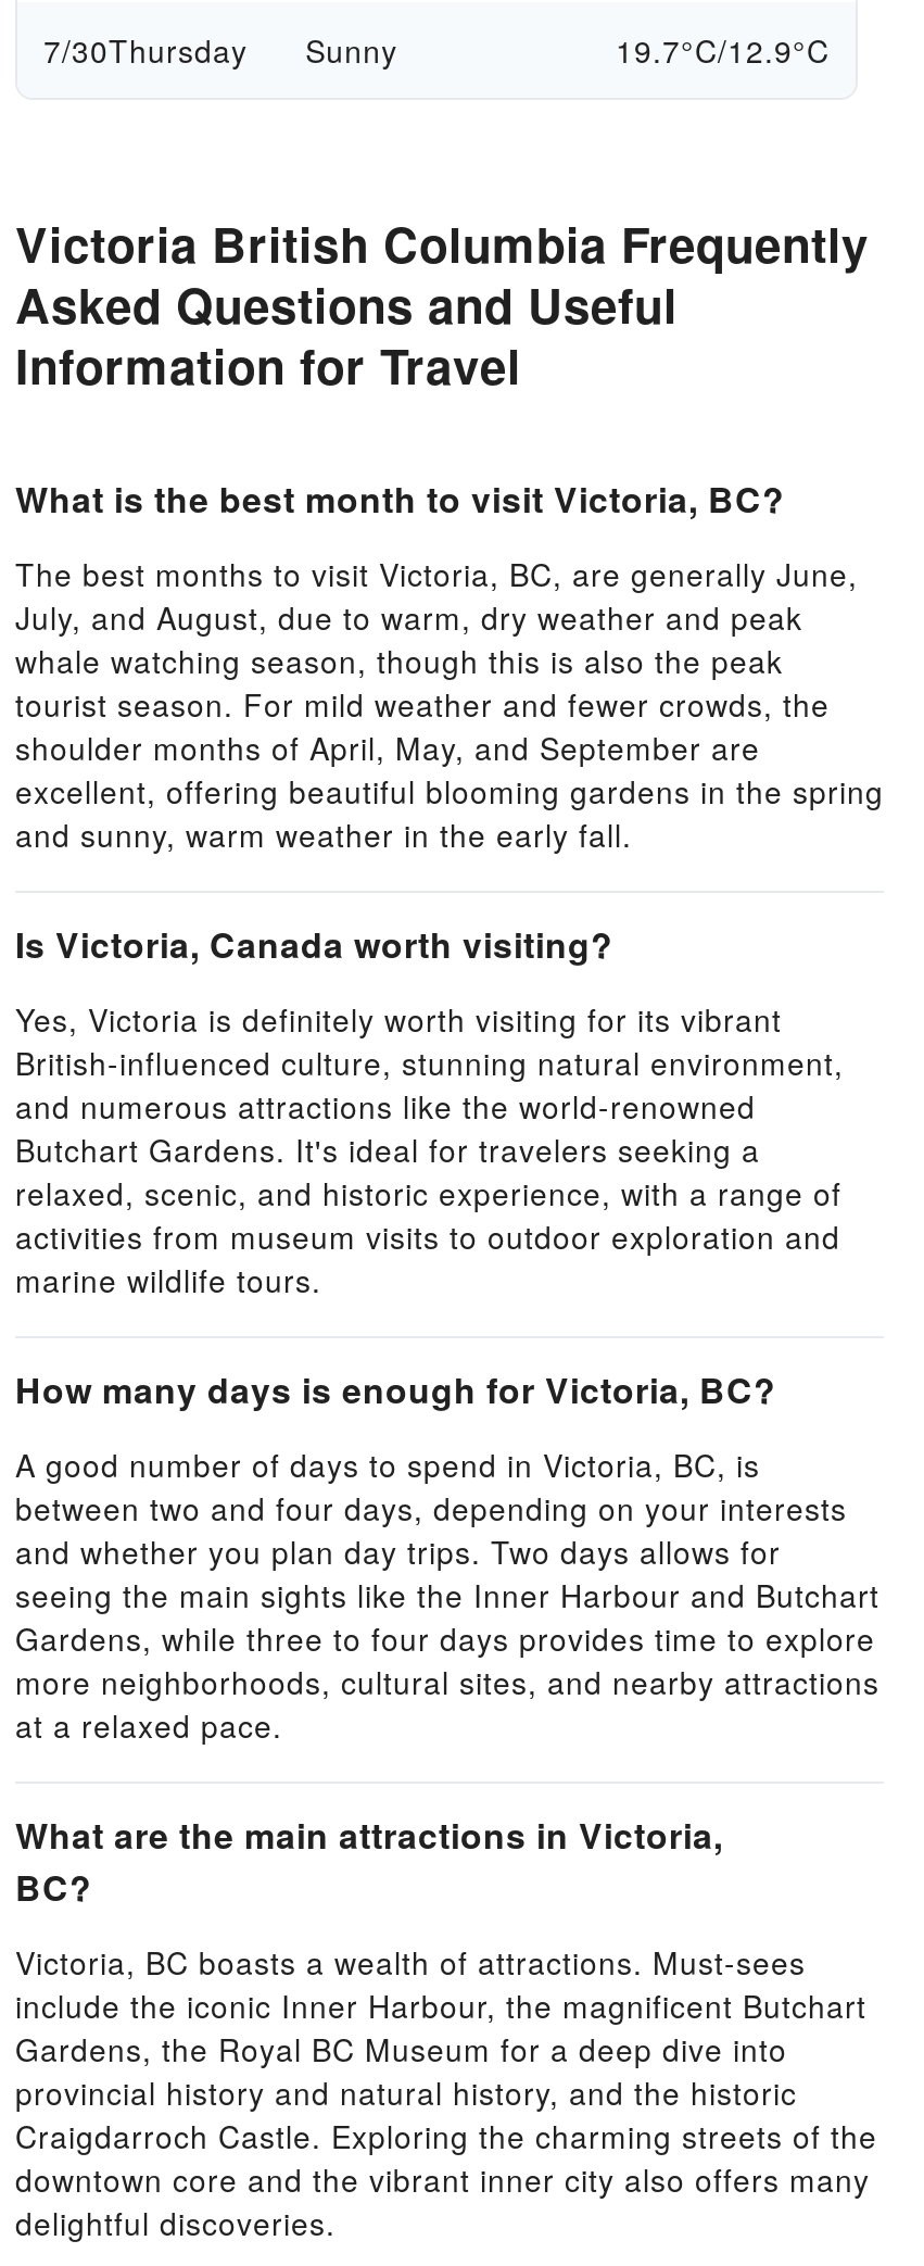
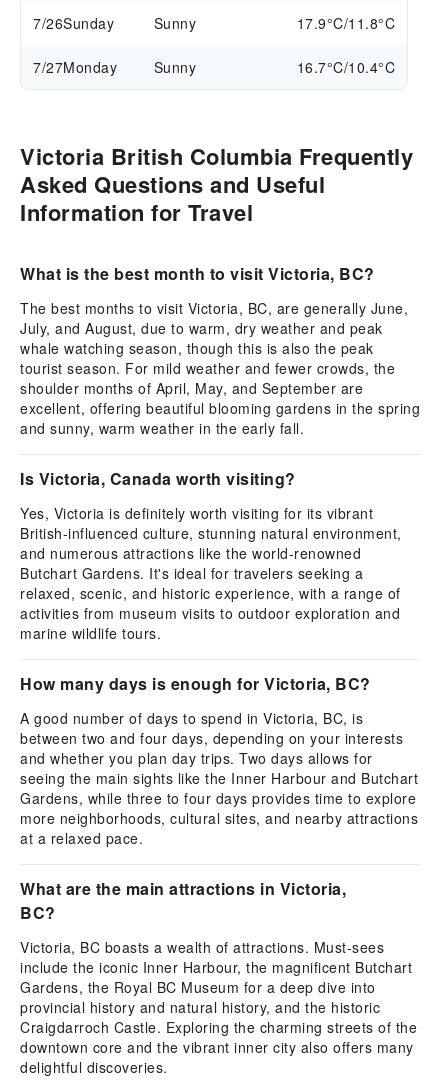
[43,28,398,72] 7/30Thursday Sunny -> [33,13,196,33] 7/26Sunday Sunny
[616,28,830,72] 19.7°C/12.9°C -> [33,13,395,77] 17.9°C/11.8°C | 7/27Monday | Sunny | 16.7°C/10.4°C

